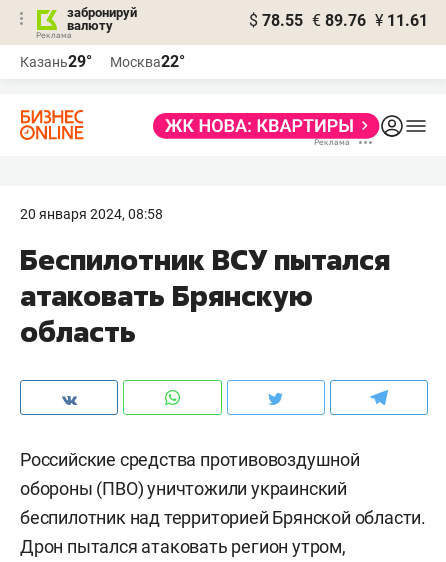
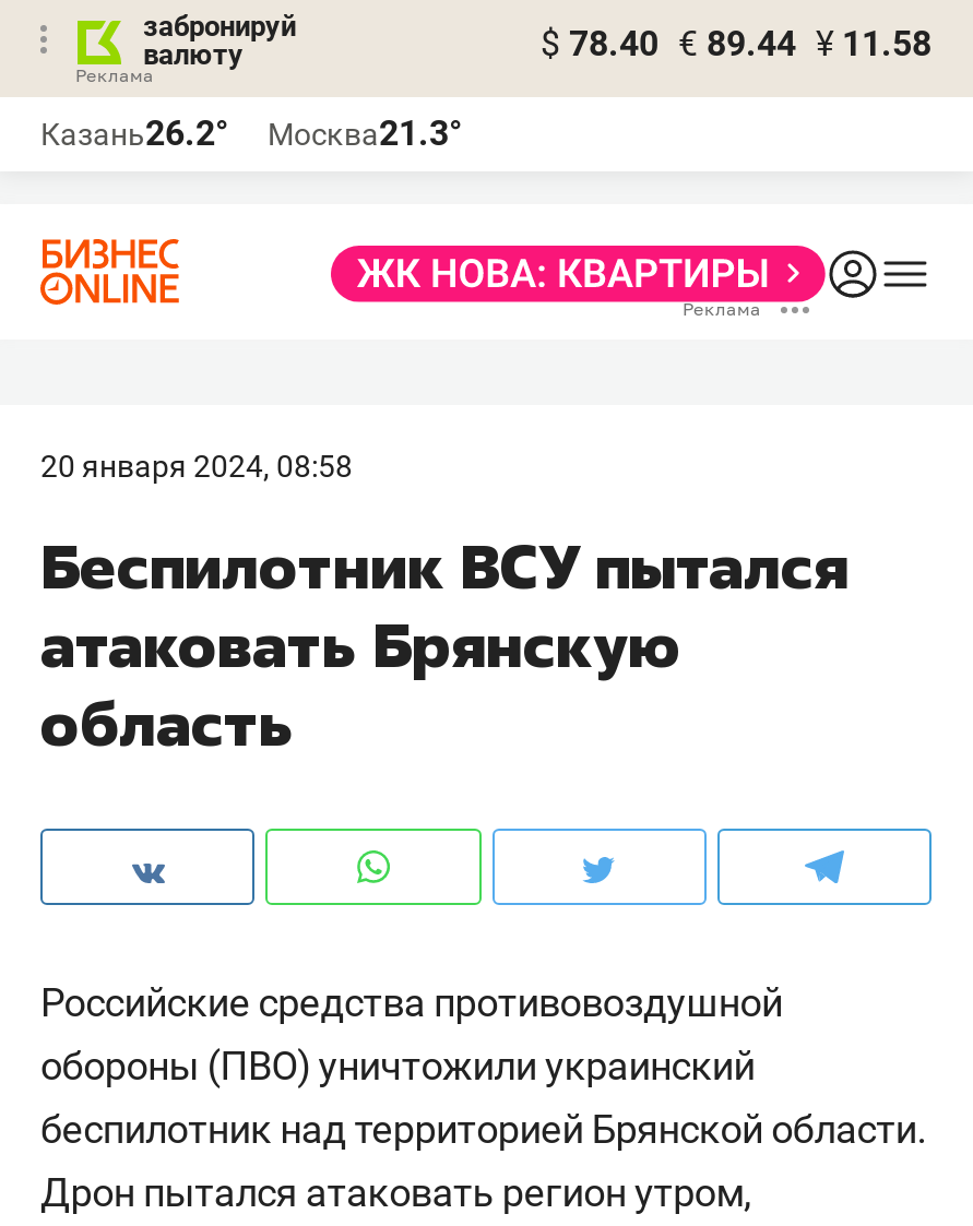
[249,11,428,30] $ 78.55 € 89.76 ¥ 11.61 -> [541,23,932,64] $ 78.40 € 89.44 ¥ 11.58
[20,52,92,71] Казань29° -> [40,112,228,154] Казань26.2°
[110,52,185,71] Москва22° -> [268,112,462,154] Москва21.3°

